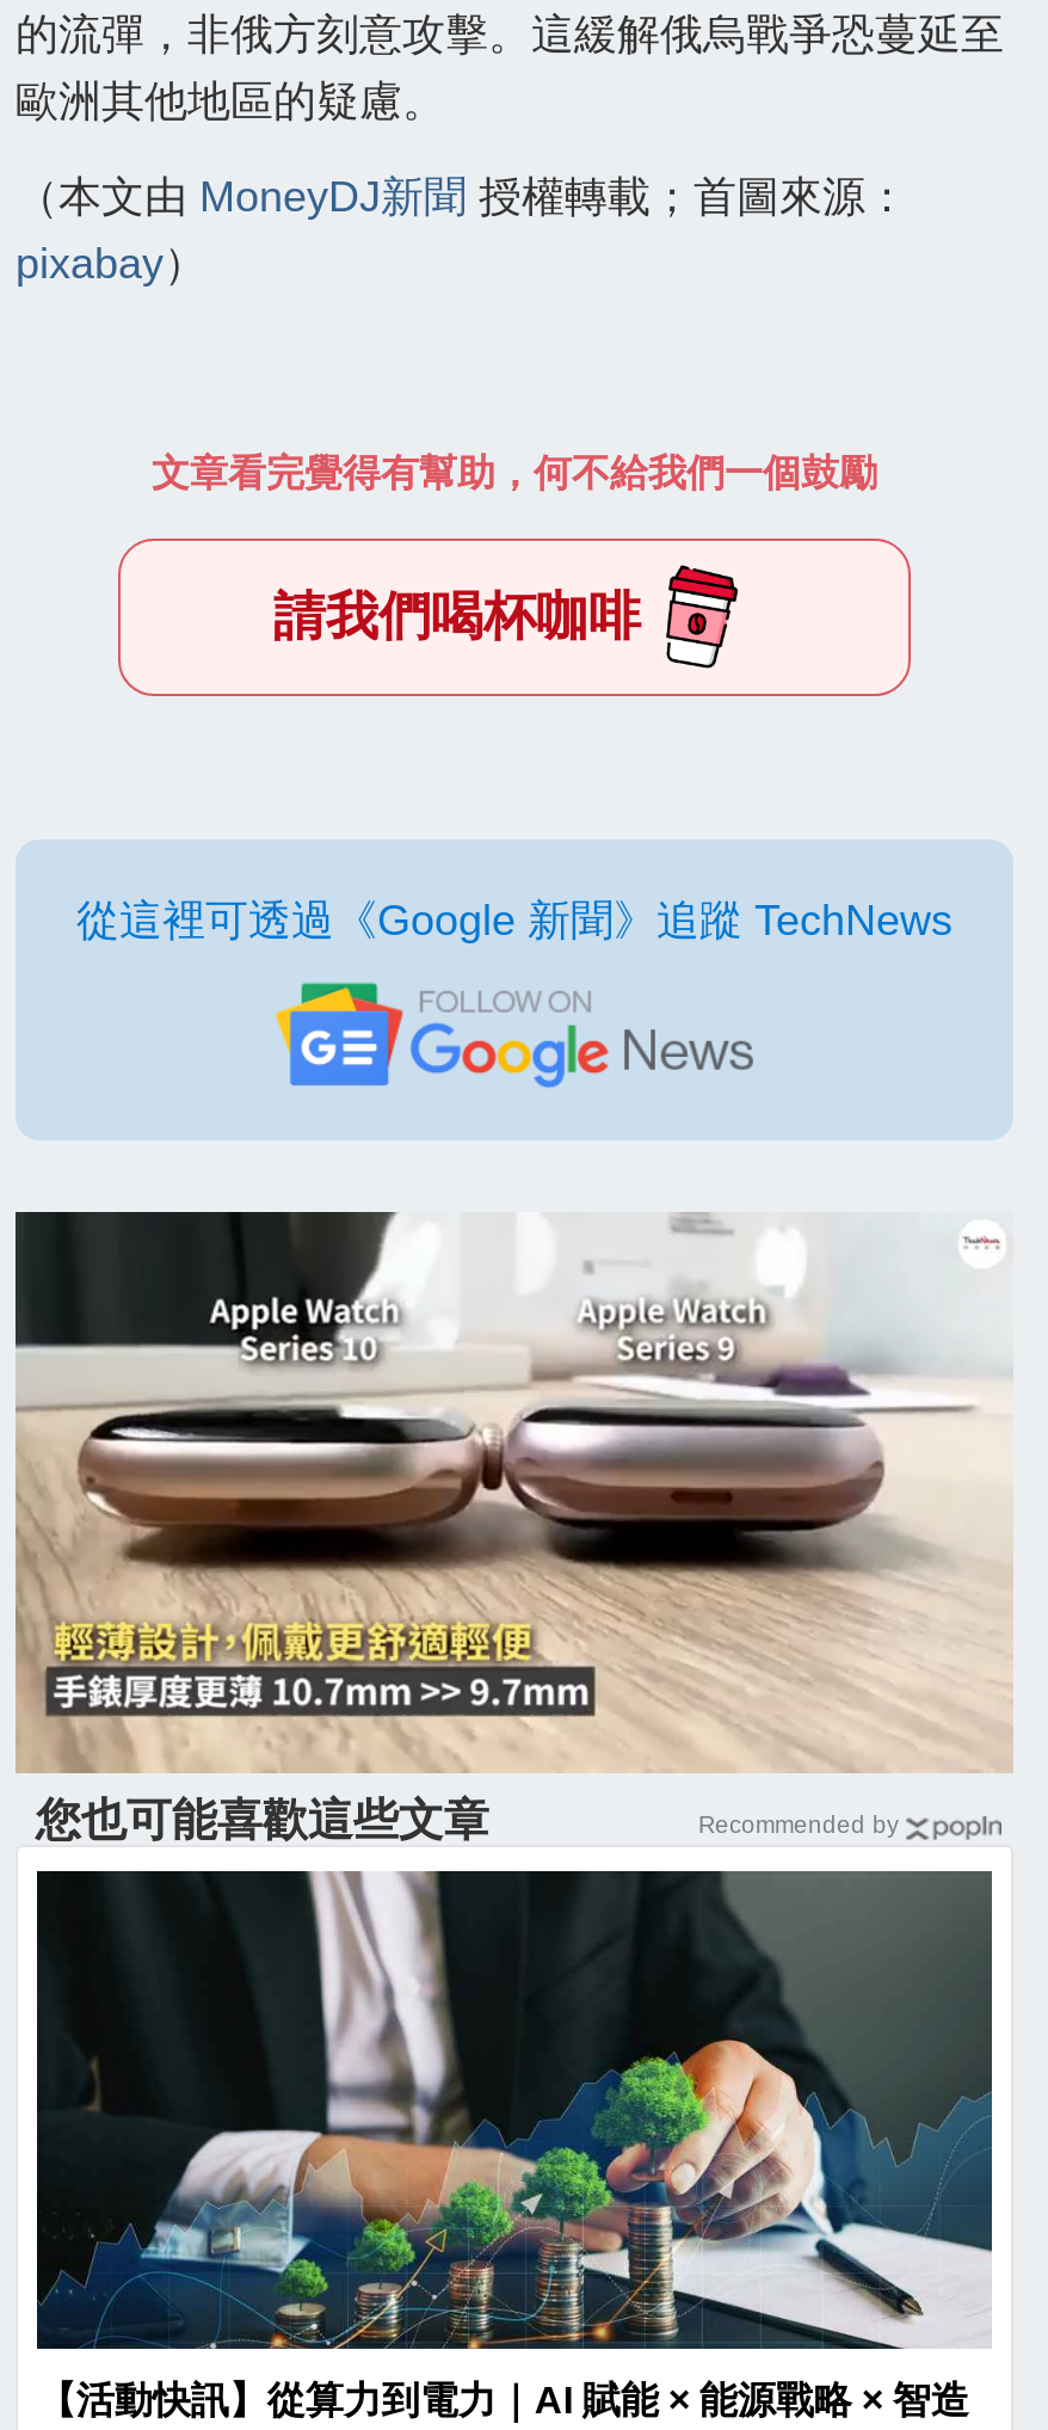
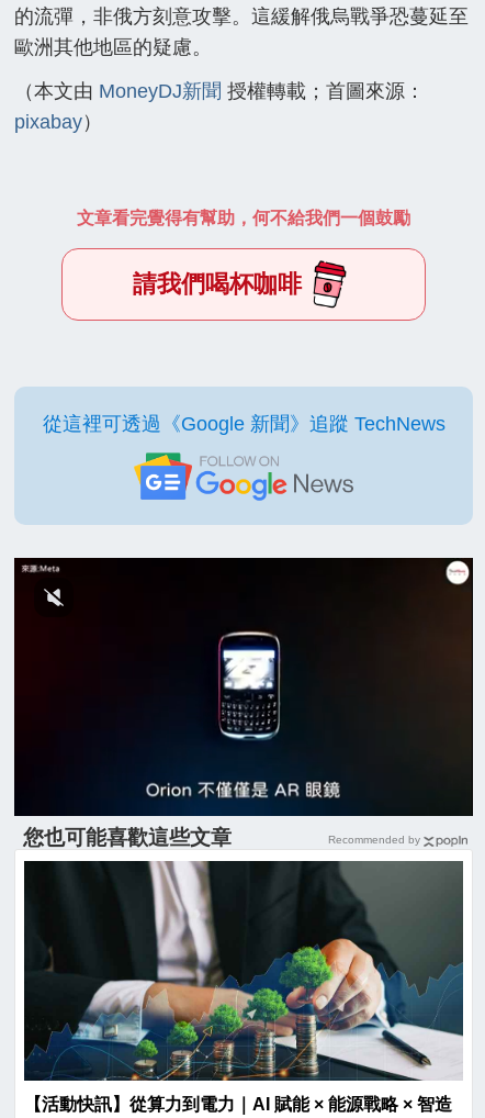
[13,1212,1013,1773] [image] -> [13,557,474,817] [image]

